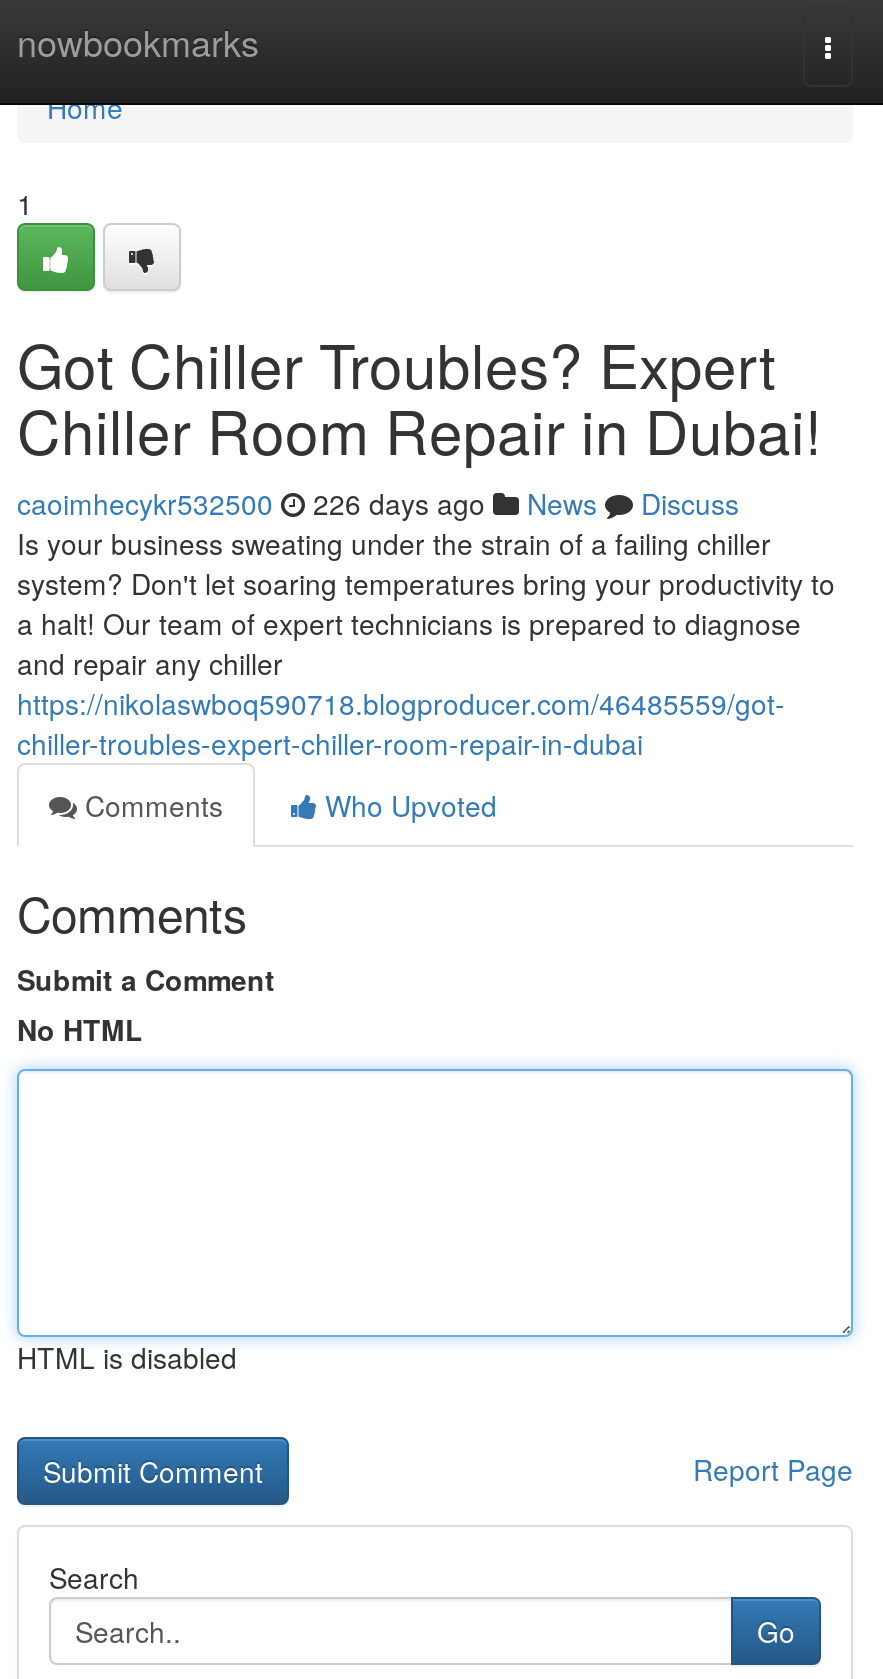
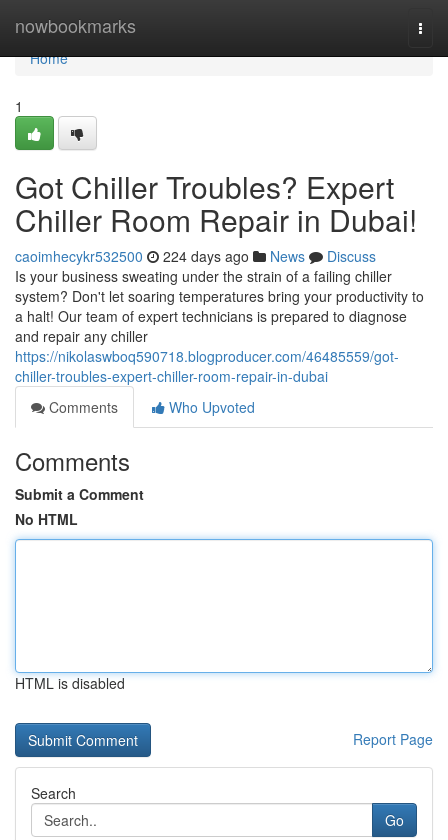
[17,483,739,523] caoimhecykr532500 226 days ago News Discuss -> [15,246,376,266] caoimhecykr532500 224 days ago News Discuss

